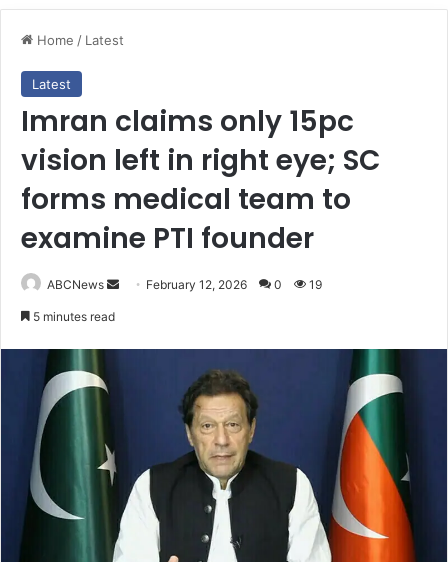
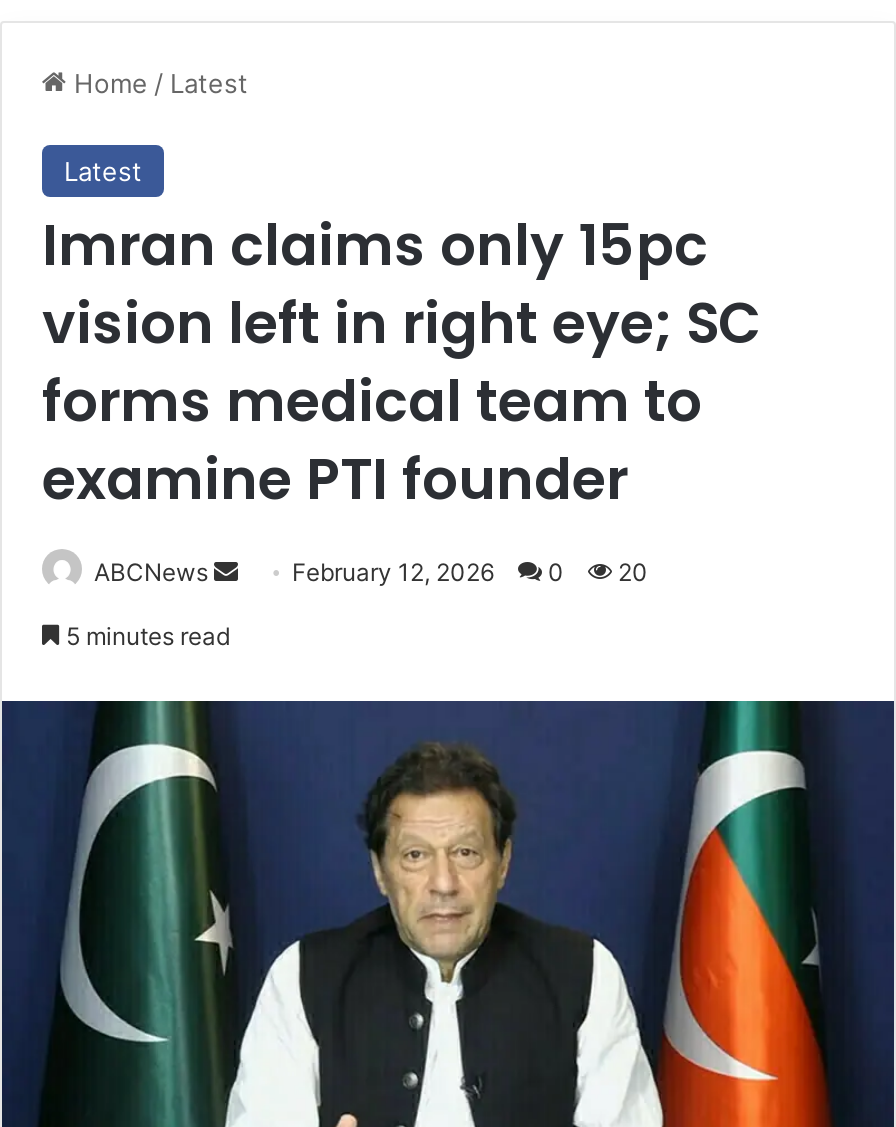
[306,277,322,292] 19 -> [612,557,648,587] 20

